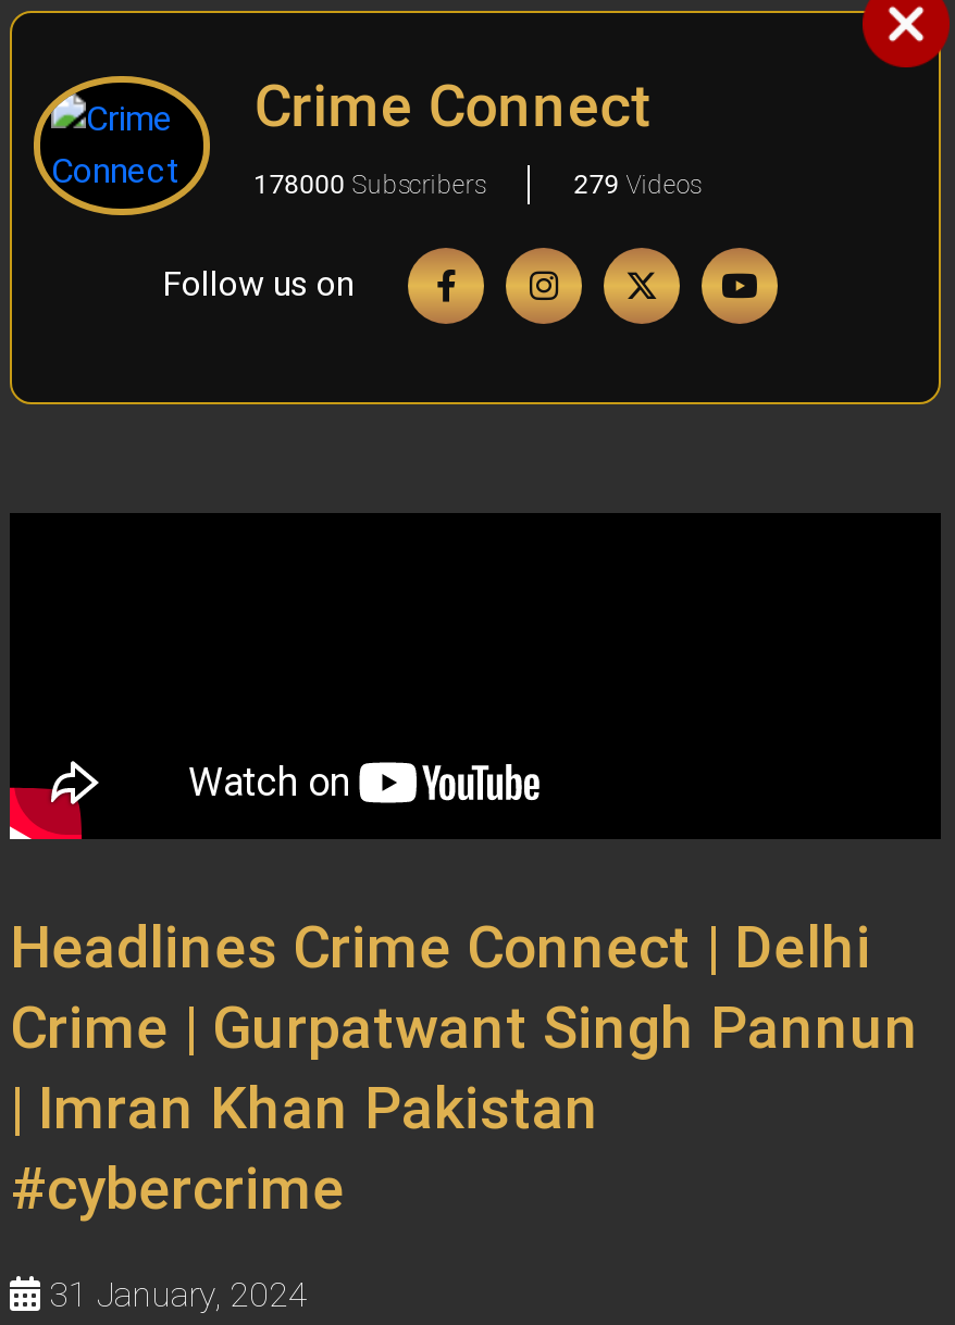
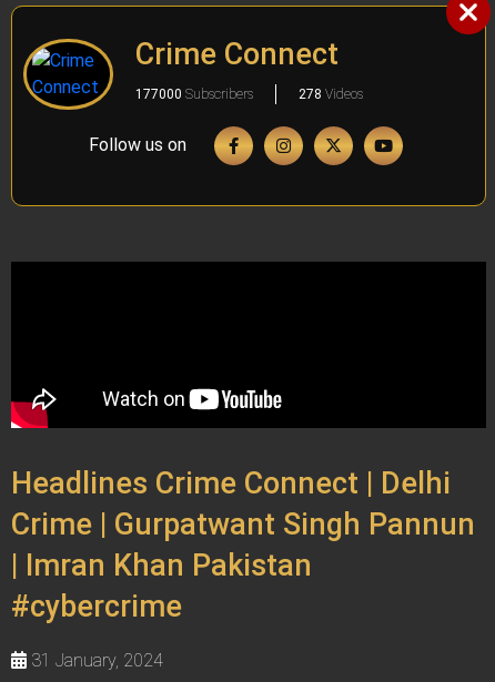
[254,170,484,200] 178000 Subscribers -> [136,86,253,102] 177000 Subscribers
[574,170,700,200] 279 Videos -> [299,86,363,102] 278 Videos

